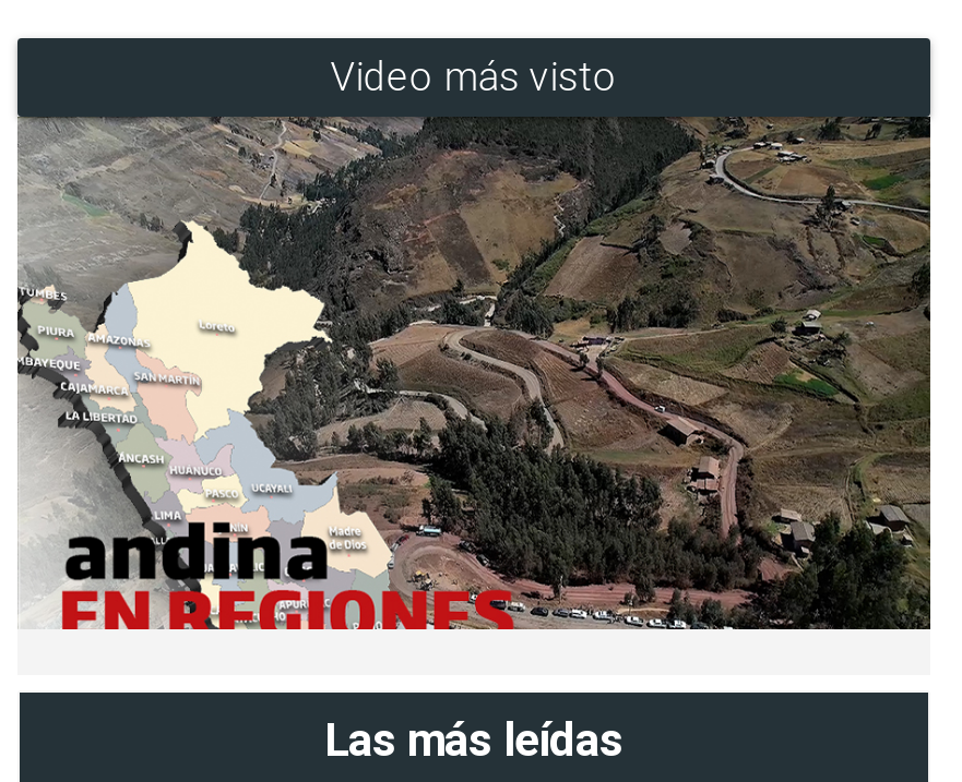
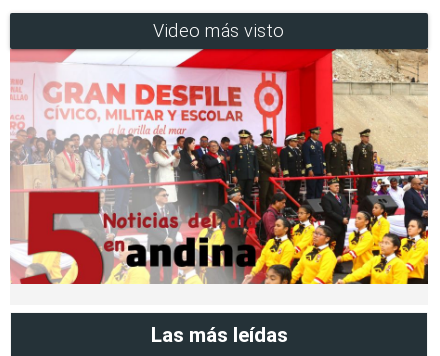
[15,117,933,631] [image] -> [10,48,429,285] [image]

